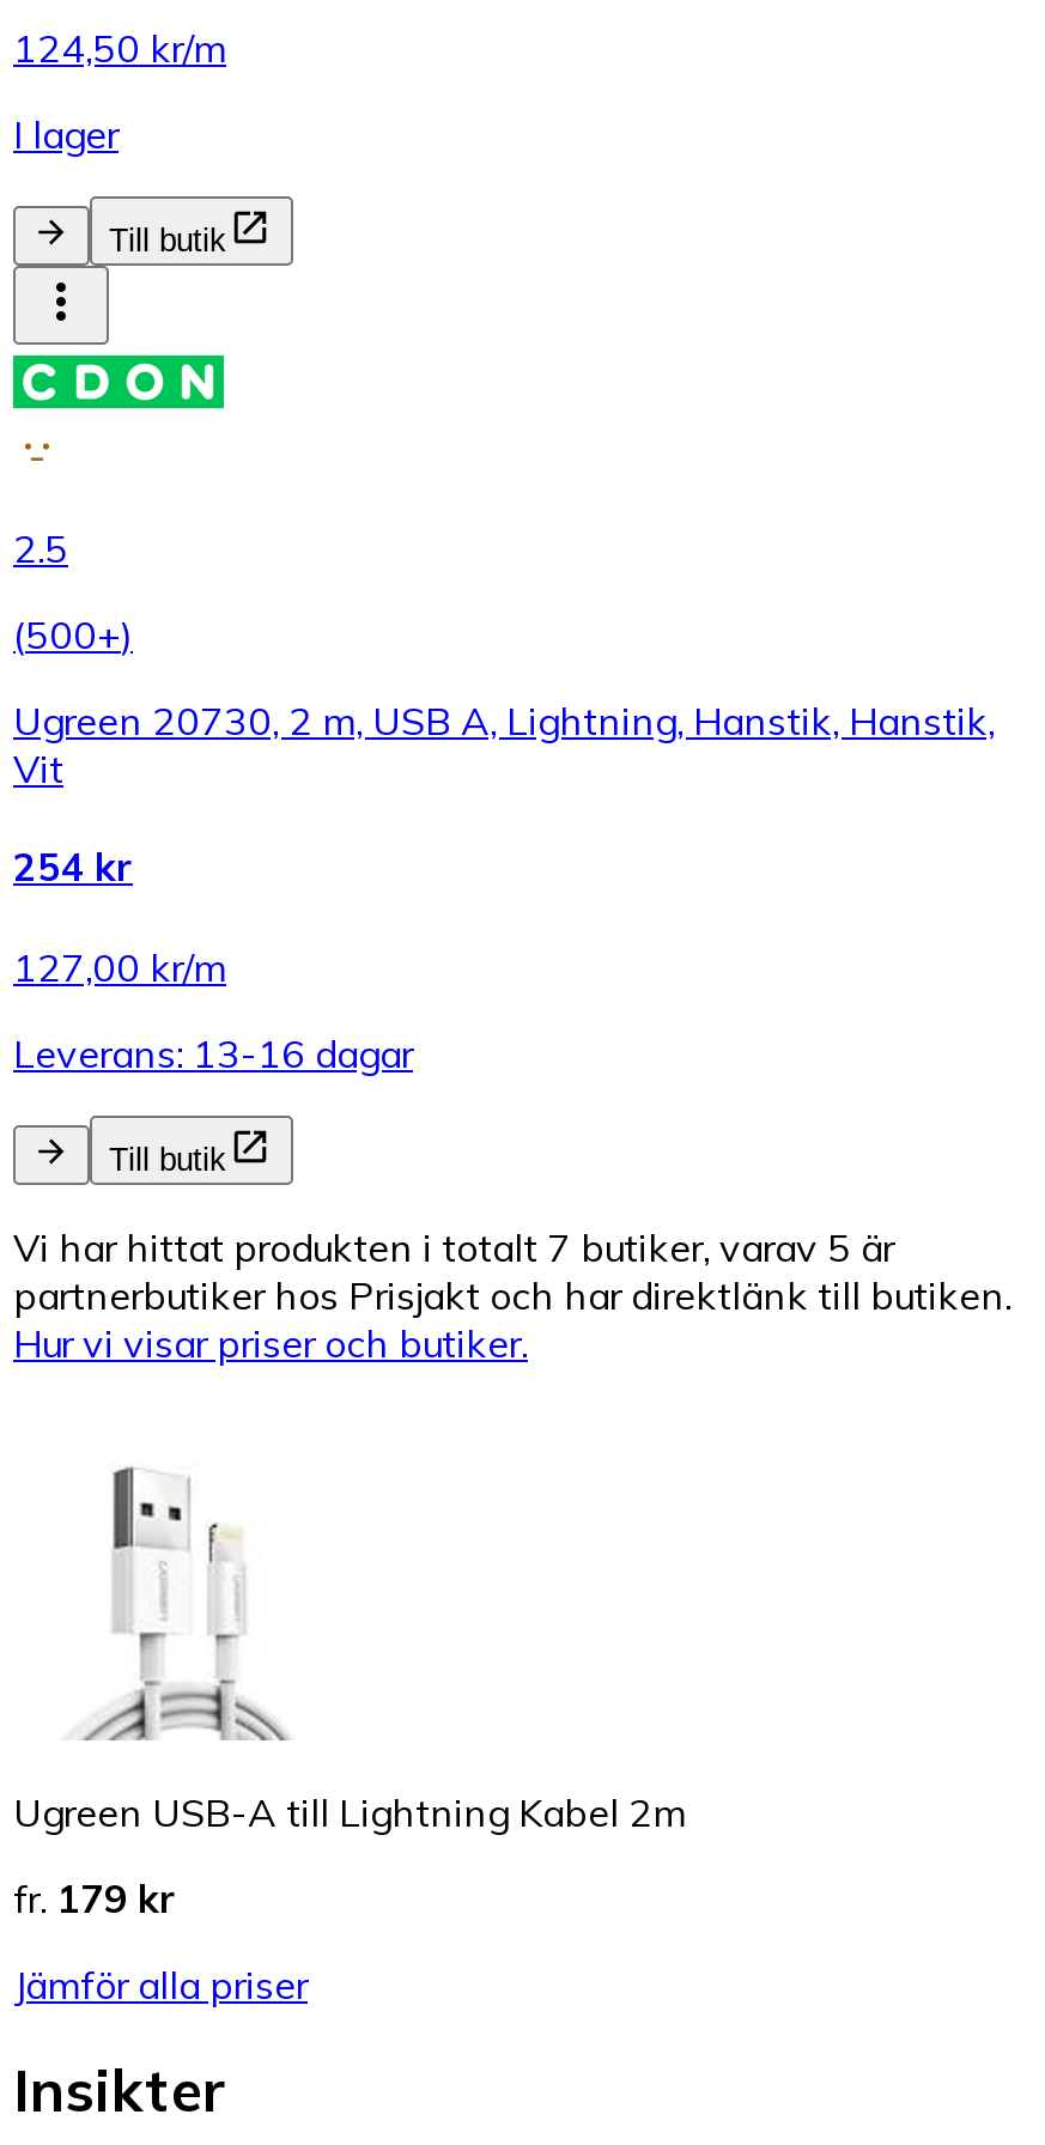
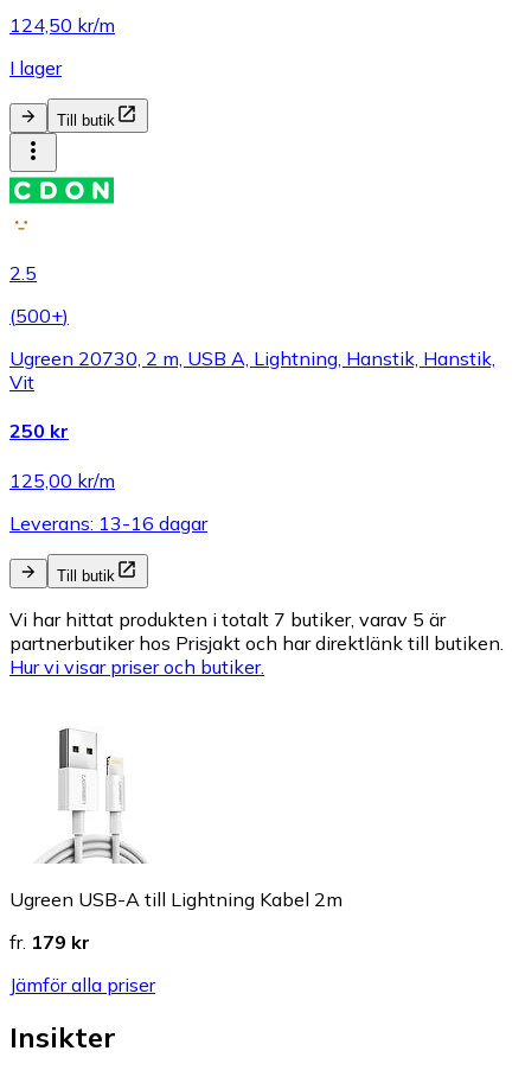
[13,843,133,891] 254 kr -> [9,419,69,443] 250 kr
[13,942,226,990] 127,00 kr/m -> [9,468,115,492] 125,00 kr/m

